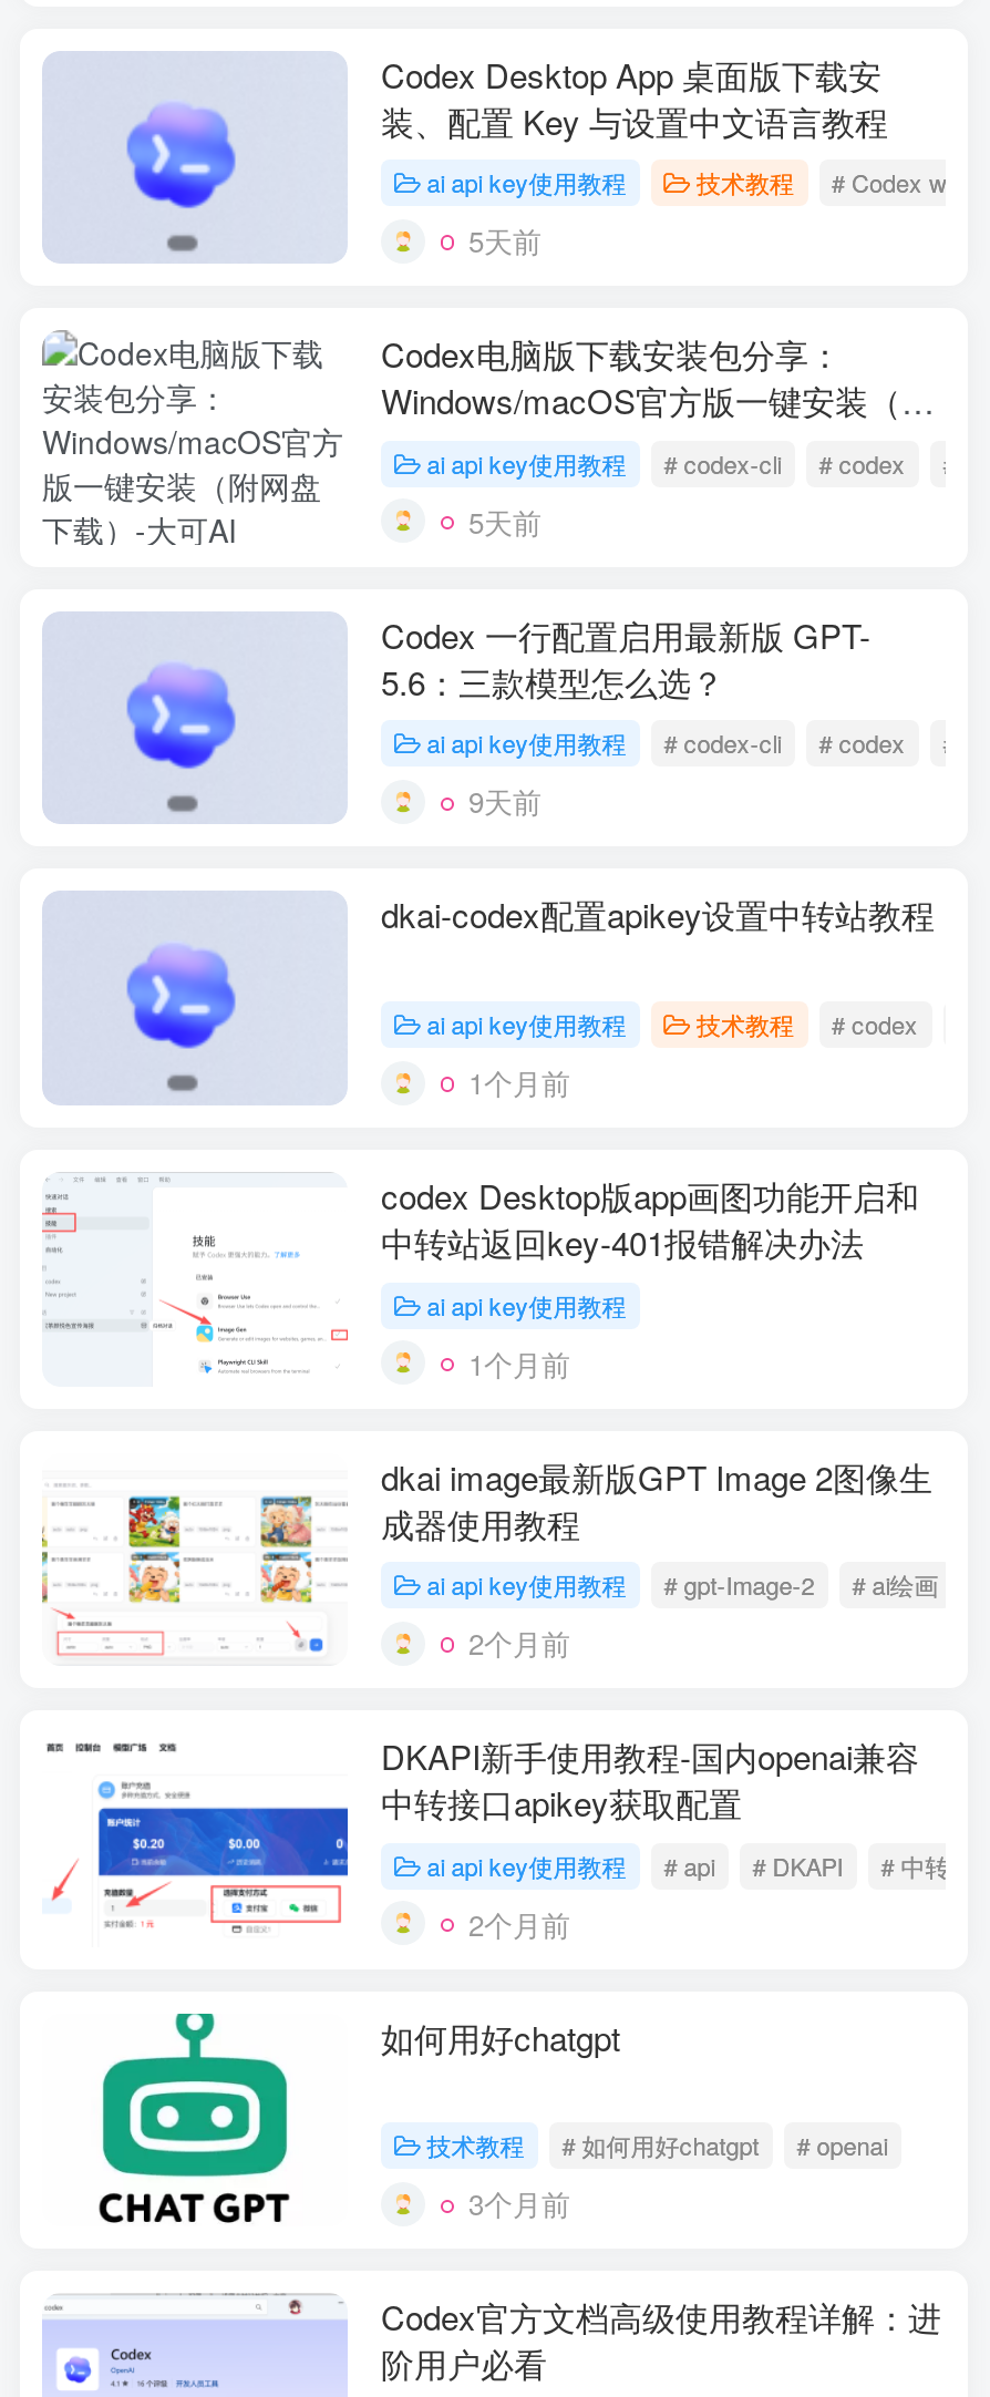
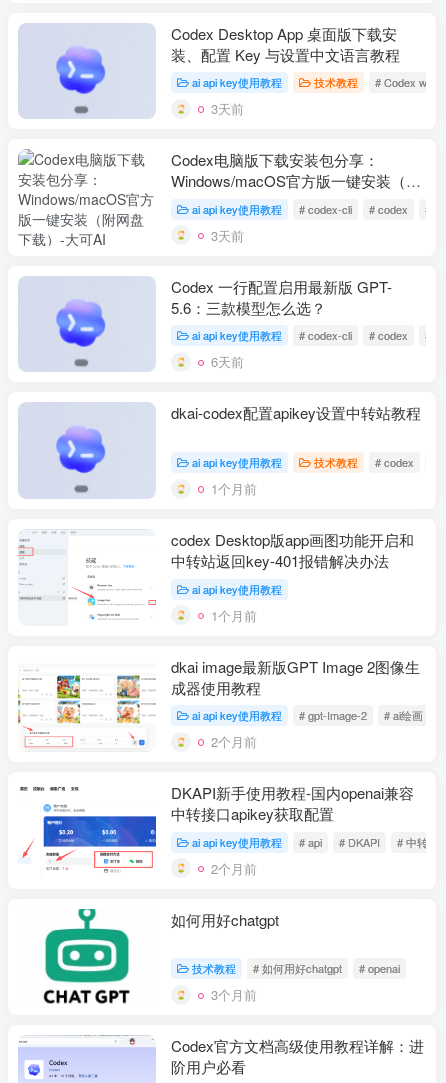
[468,220,542,262] 5天前 -> [210,99,243,118] 3天前
[468,500,542,542] 5天前 -> [210,226,243,245] 3天前
[468,781,542,823] 9天前 -> [210,352,243,371] 6天前

